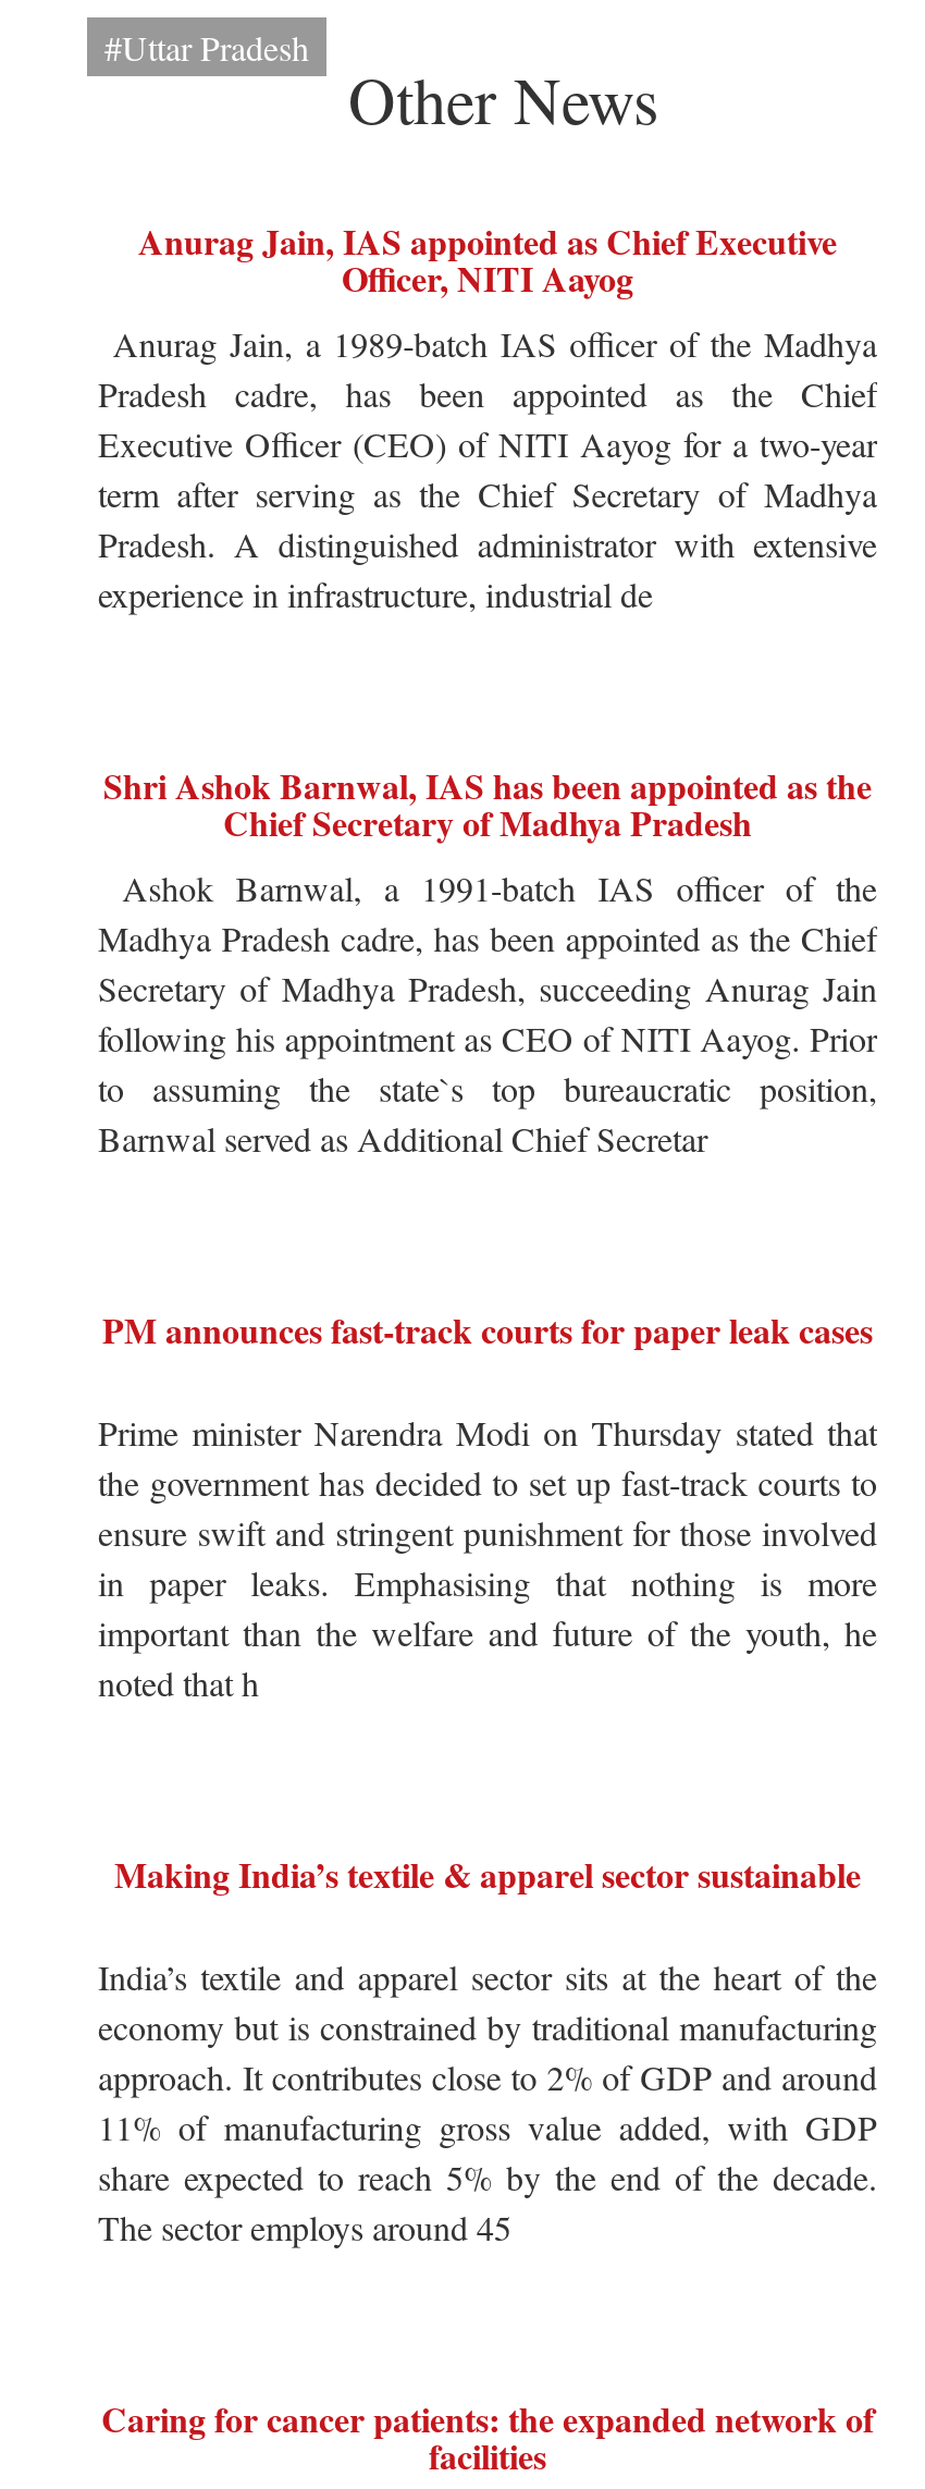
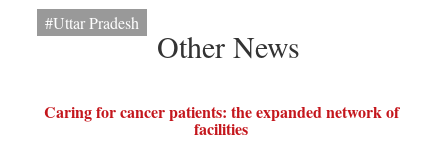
[98,216,877,616] Anurag Jain, IAS appointed as Chief Executive | Officer, NITI Aayog | Anurag Jain, a 1989-batch IAS officer of the Madhya | Pradesh cadre, has been appointed as the Chief | Executive Officer (CEO) of NITI Aayog for a two-year | term after serving as the Chief Secretary of Madhya | Pradesh. A distinguished administrator with extensive | experience in infrastructure, industrial de -> none
[98,760,877,1161] Shri Ashok Barnwal, IAS has been appointed as the | Chief Secretary of Madhya Pradesh | Ashok Barnwal, a 1991-batch IAS officer of the | Madhya Pradesh cadre, has been appointed as the Chief | Secretary of Madhya Pradesh, succeeding Anurag Jain | following his appointment as CEO of NITI Aayog. Prior | to assuming the state`s top bureaucratic position, | Barnwal served as Additional Chief Secretar -> none
[98,1304,877,1705] PM announces fast-track courts for paper leak cases | Prime minister Narendra Modi on Thursday stated that | the government has decided to set up fast-track courts to | ensure swift and stringent punishment for those involved | in paper leaks. Emphasising that nothing is more | important than the welfare and future of the youth, he | noted that h -> none
[98,1849,877,2249] Making India’s textile & apparel sector sustainable | India’s textile and apparel sector sits at the heart of the | economy but is constrained by traditional manufacturing | approach. It contributes close to 2% of GDP and around | 11% of manufacturing gross value added, with GDP | share expected to reach 5% by the end of the decade. | The sector employs around 45 -> none

